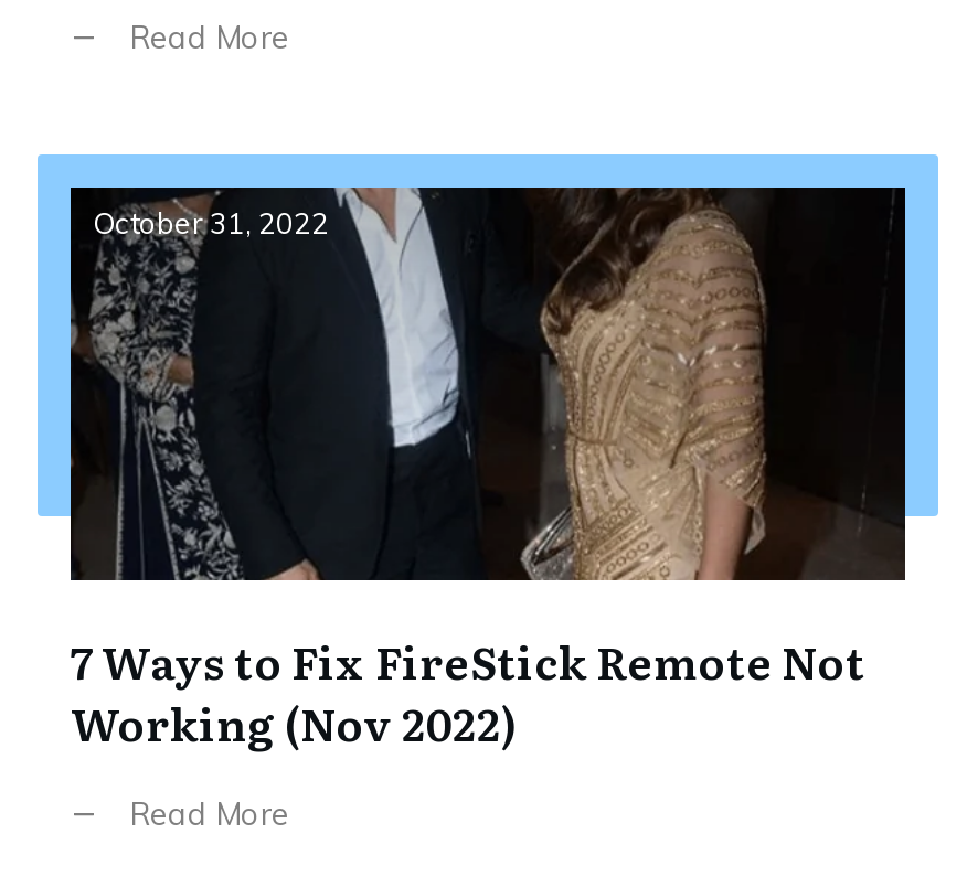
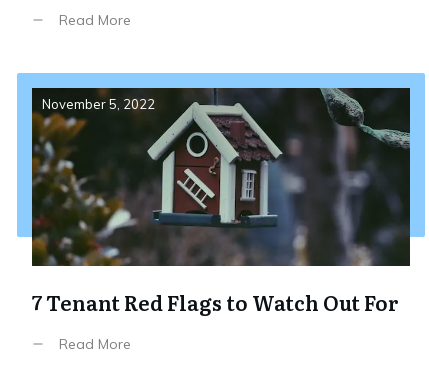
[71,185,883,583] [image] | October 31, 2022 -> [32,87,411,252] [image] | November 5, 2022
[71,627,865,755] 7 Ways to Fix FireStick Remote Not | Working (Nov 2022) -> [32,287,399,317] 7 Tenant Red Flags to Watch Out For

